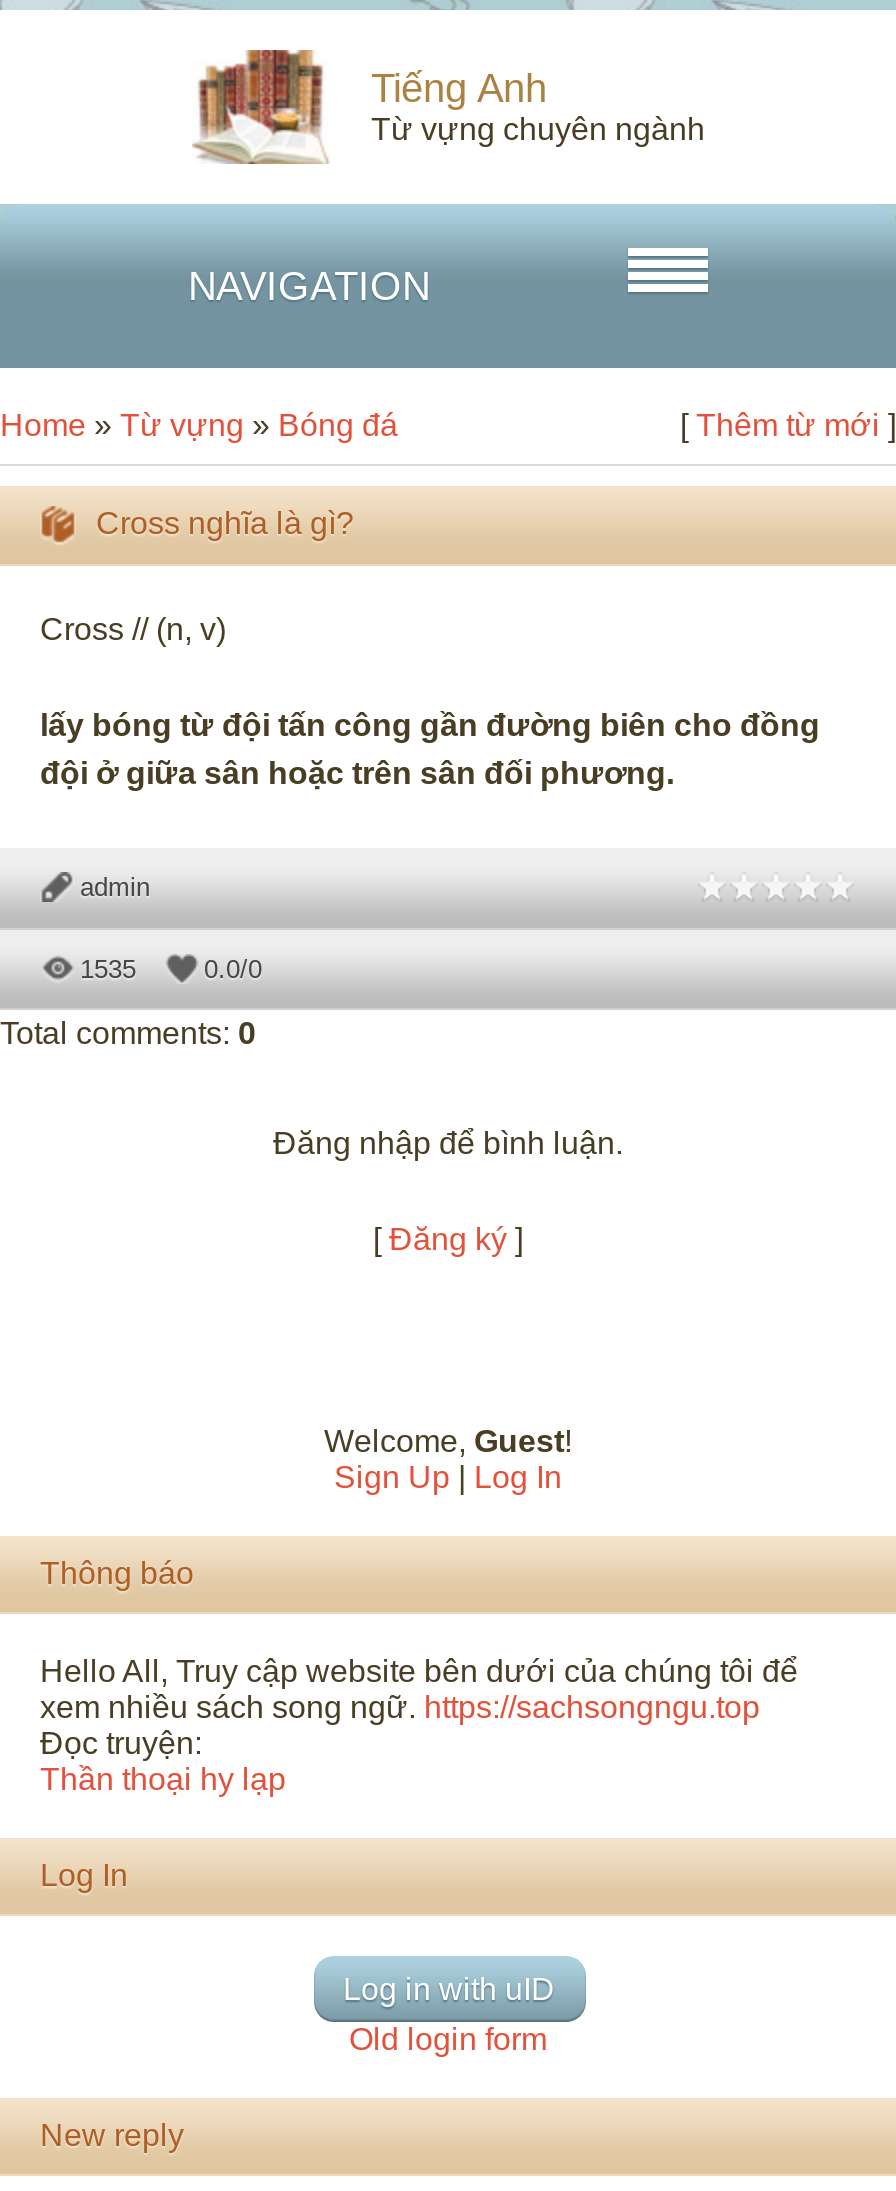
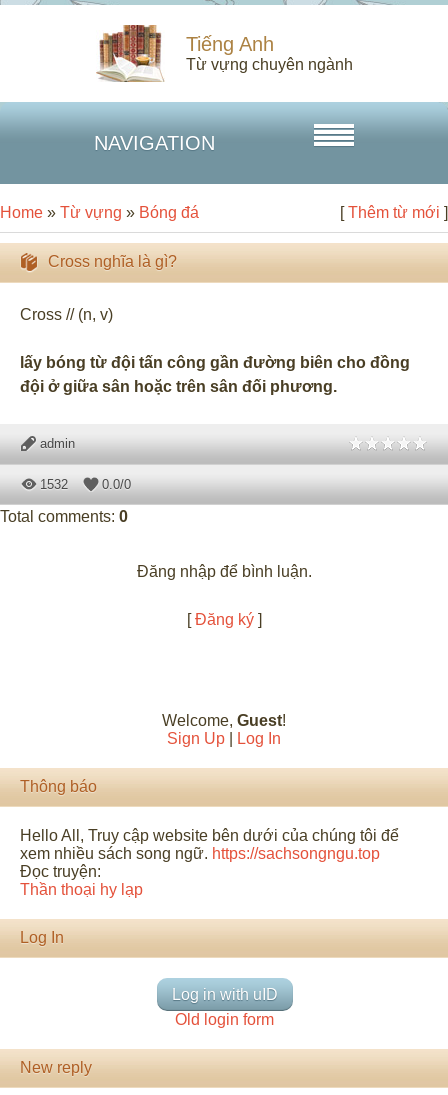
[80,954,136,984] 1535 -> [40,477,68,492] 1532

